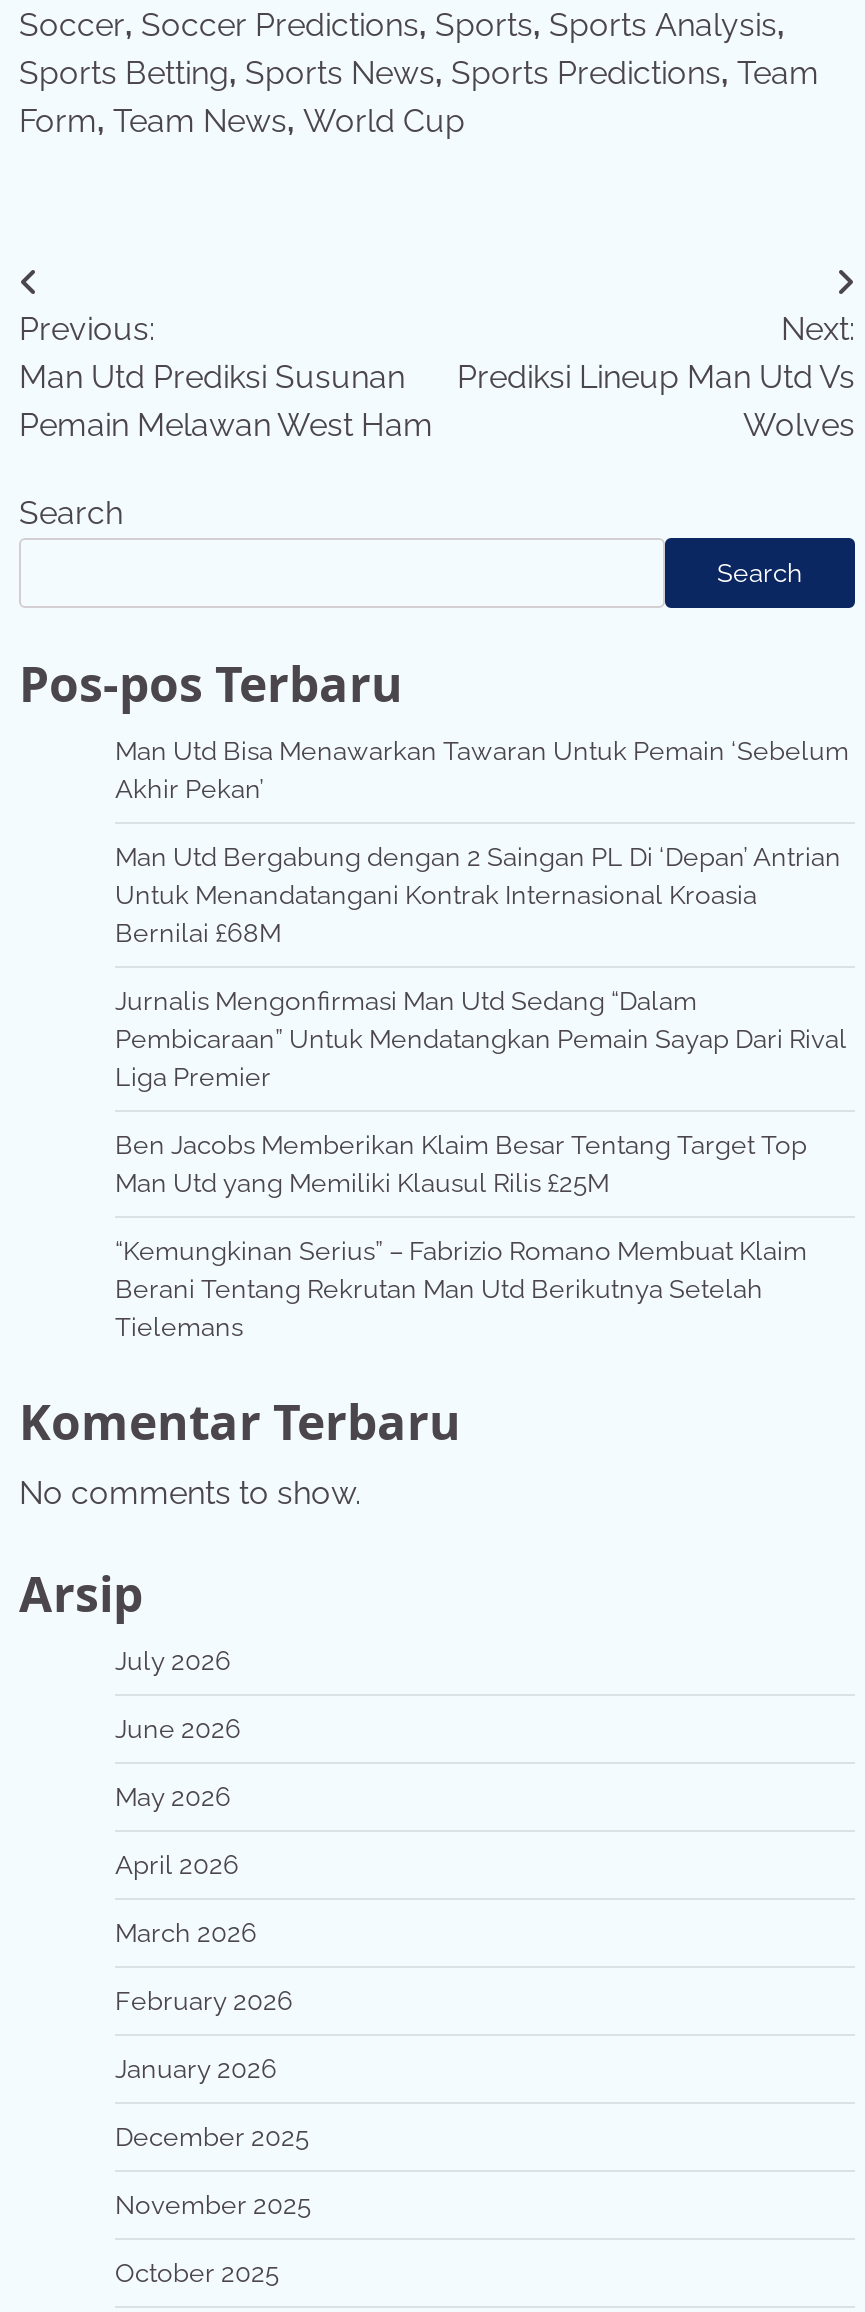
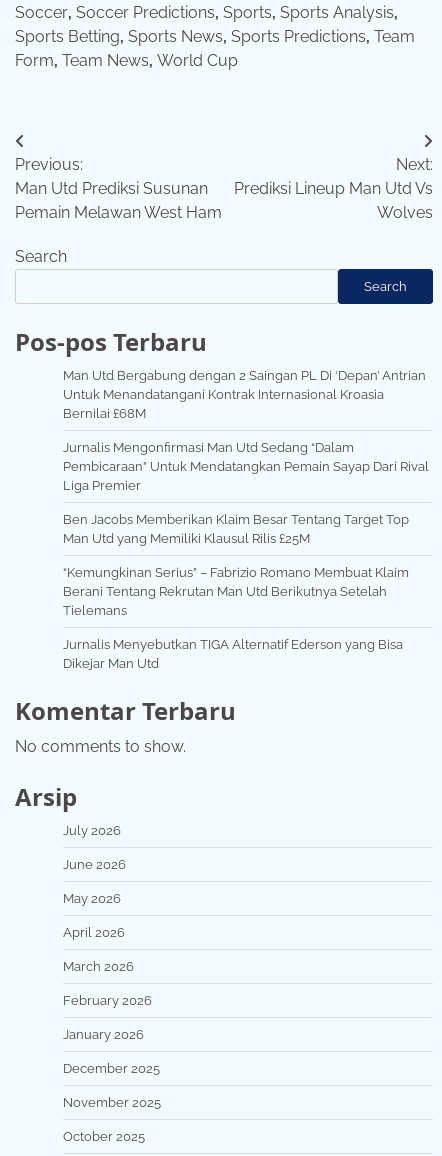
[115,737,849,805] Man Utd Bisa Menawarkan Tawaran Untuk Pemain ‘Sebelum | Akhir Pekan’ -> none
moved [115,843,847,1343] -> [63,368,429,618]: Man Utd Bergabung dengan 2 Saingan PL Di ‘Depan’ Antrian | Untuk Menandatangani Kontrak Internasional Kroasia | Bernilai £68M | ... | Berani Tentang Rekrutan Man Utd Berikutnya Setelah | Tielemans
none -> [63,637,403,671] Jurnalis Menyebutkan TIGA Alternatif Ederson yang Bisa | Dikejar Man Utd

